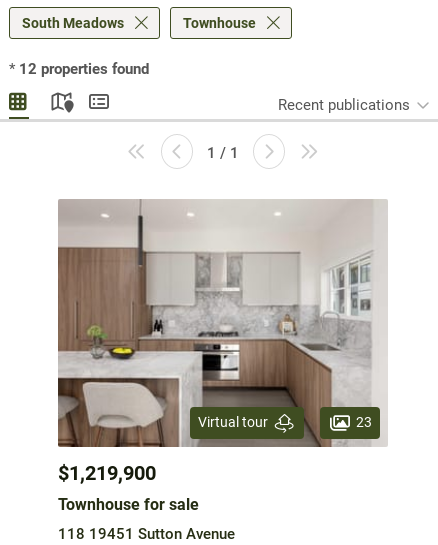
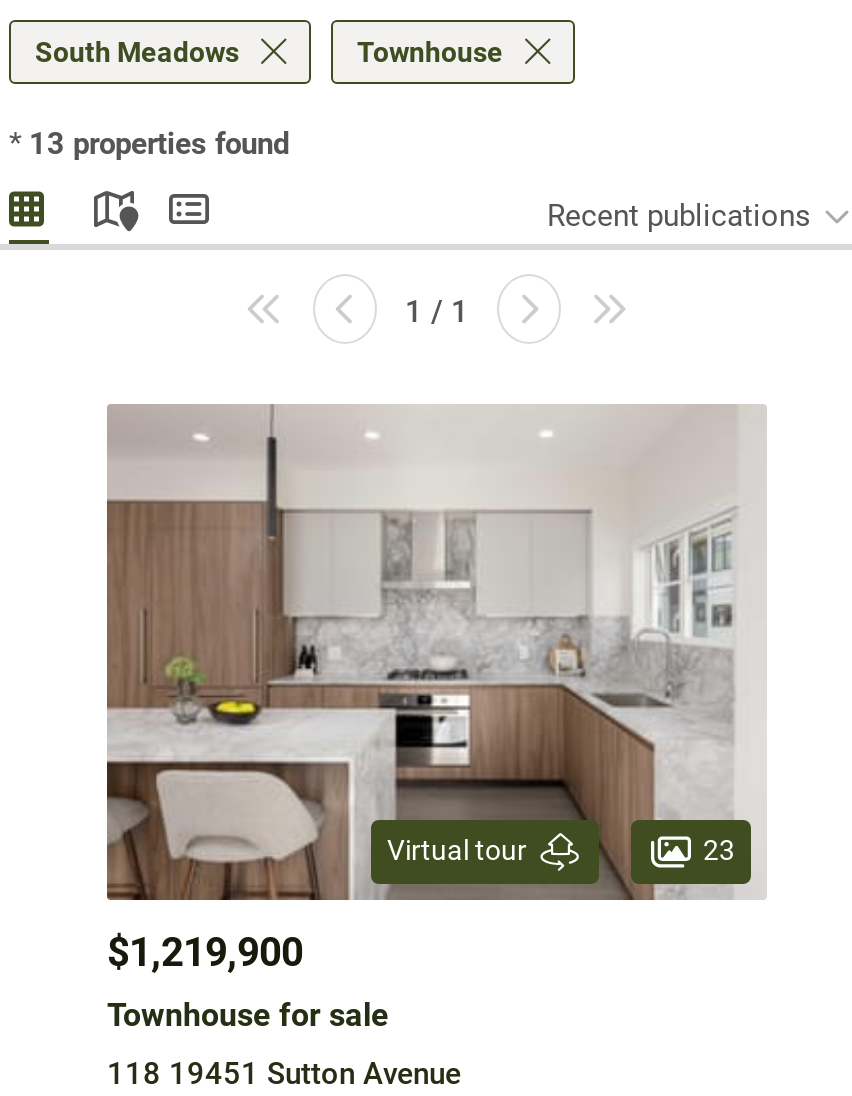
[9,60,149,78] * 12 properties found -> [9,126,289,162] * 13 properties found

